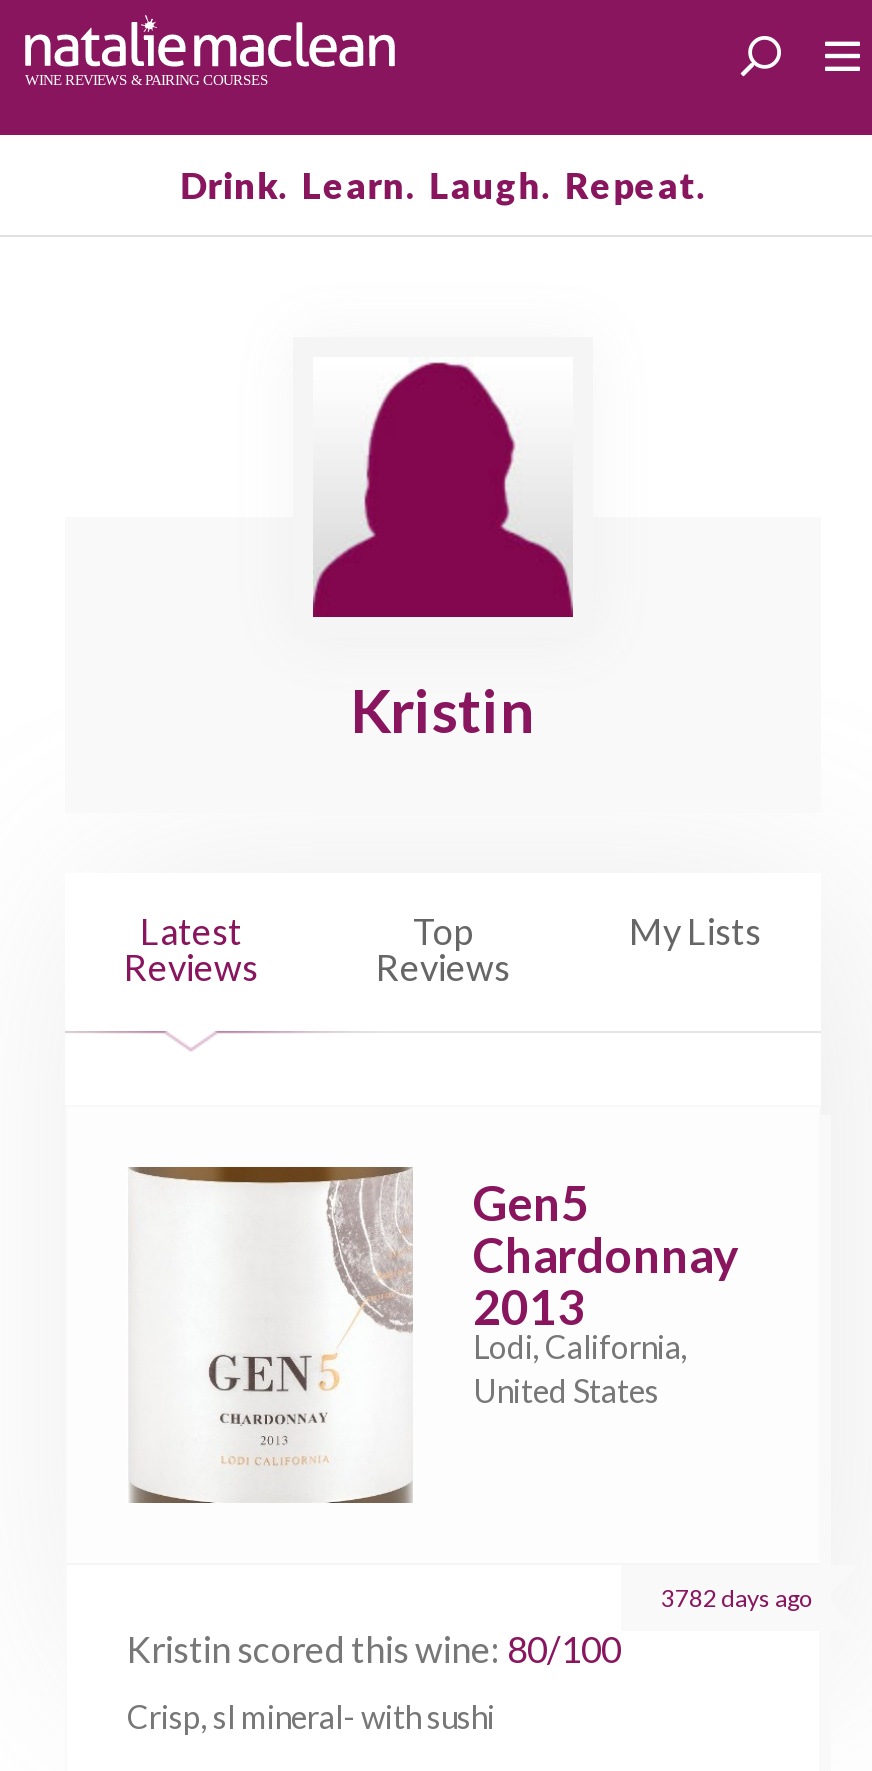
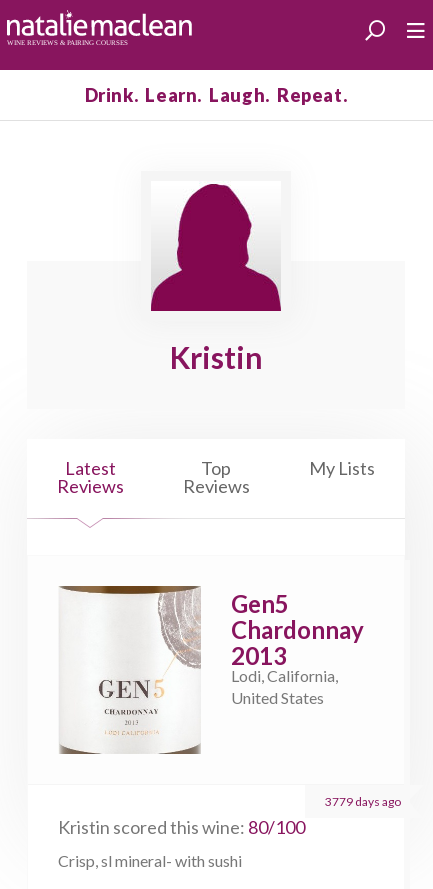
[661,1583,813,1613] 3782 days ago -> [325,794,401,809] 3779 days ago

